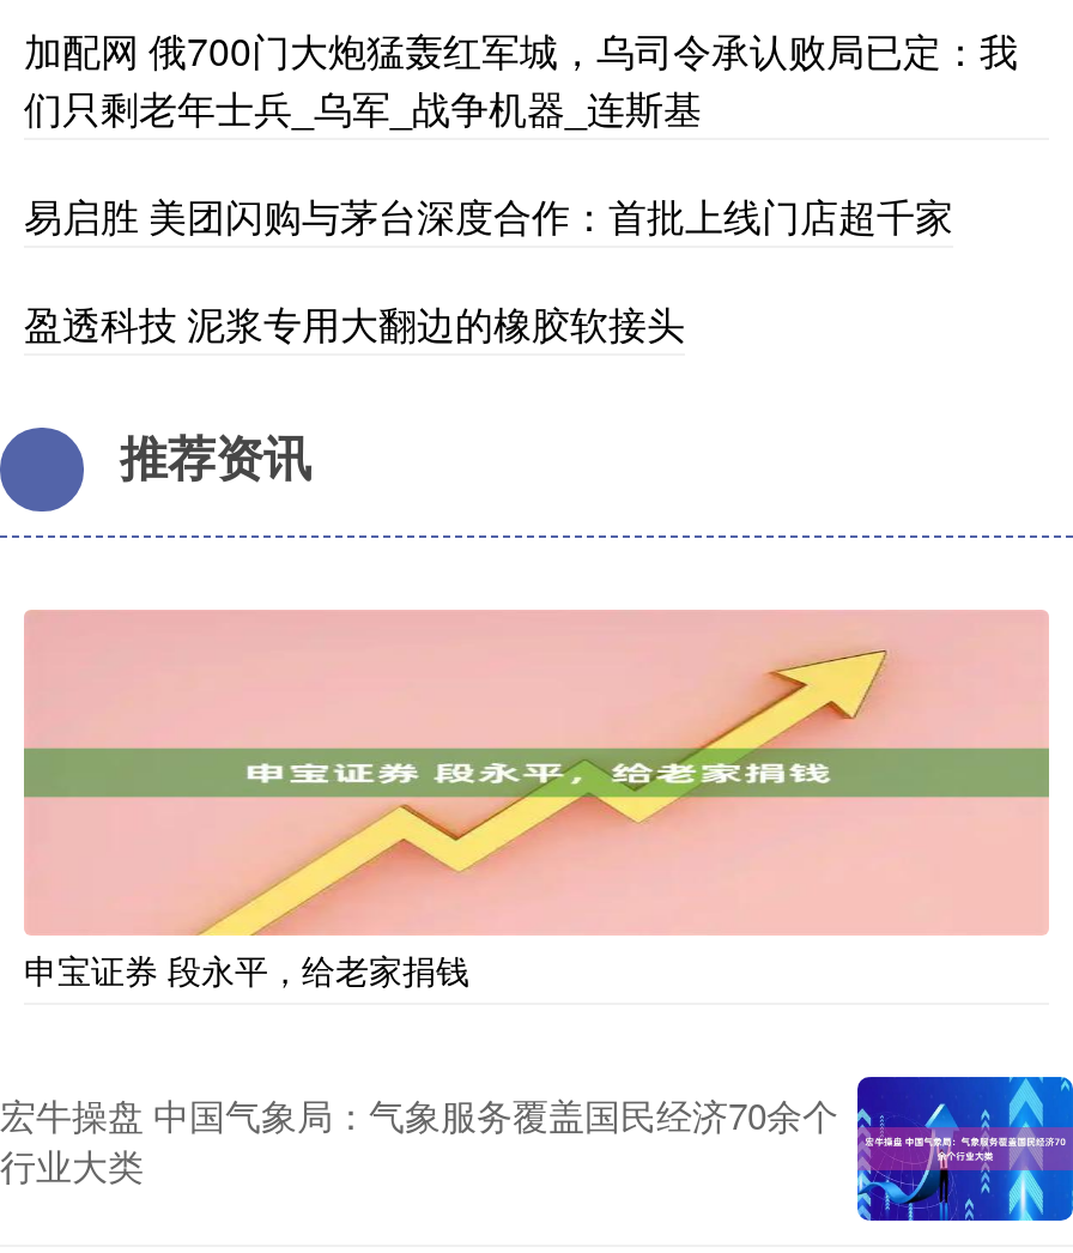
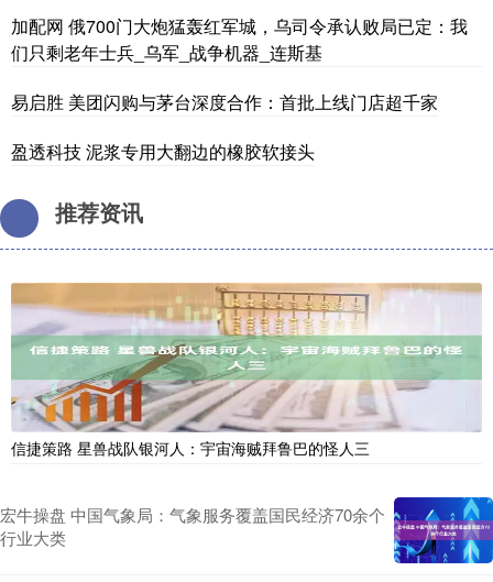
[24,610,1049,993] [image] | 申宝证券 段永平，给老家捐钱 -> [10,283,482,459] [image] | 信捷策路 星兽战队银河人：宇宙海贼拜鲁巴的怪人三

